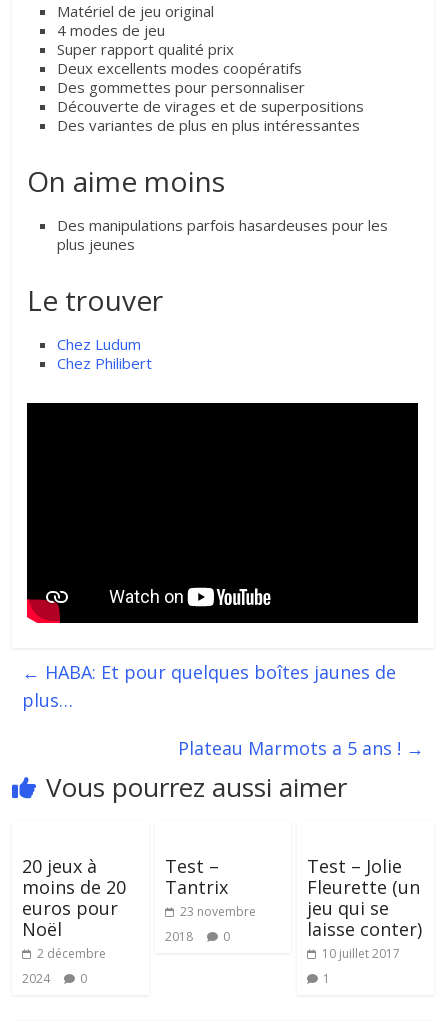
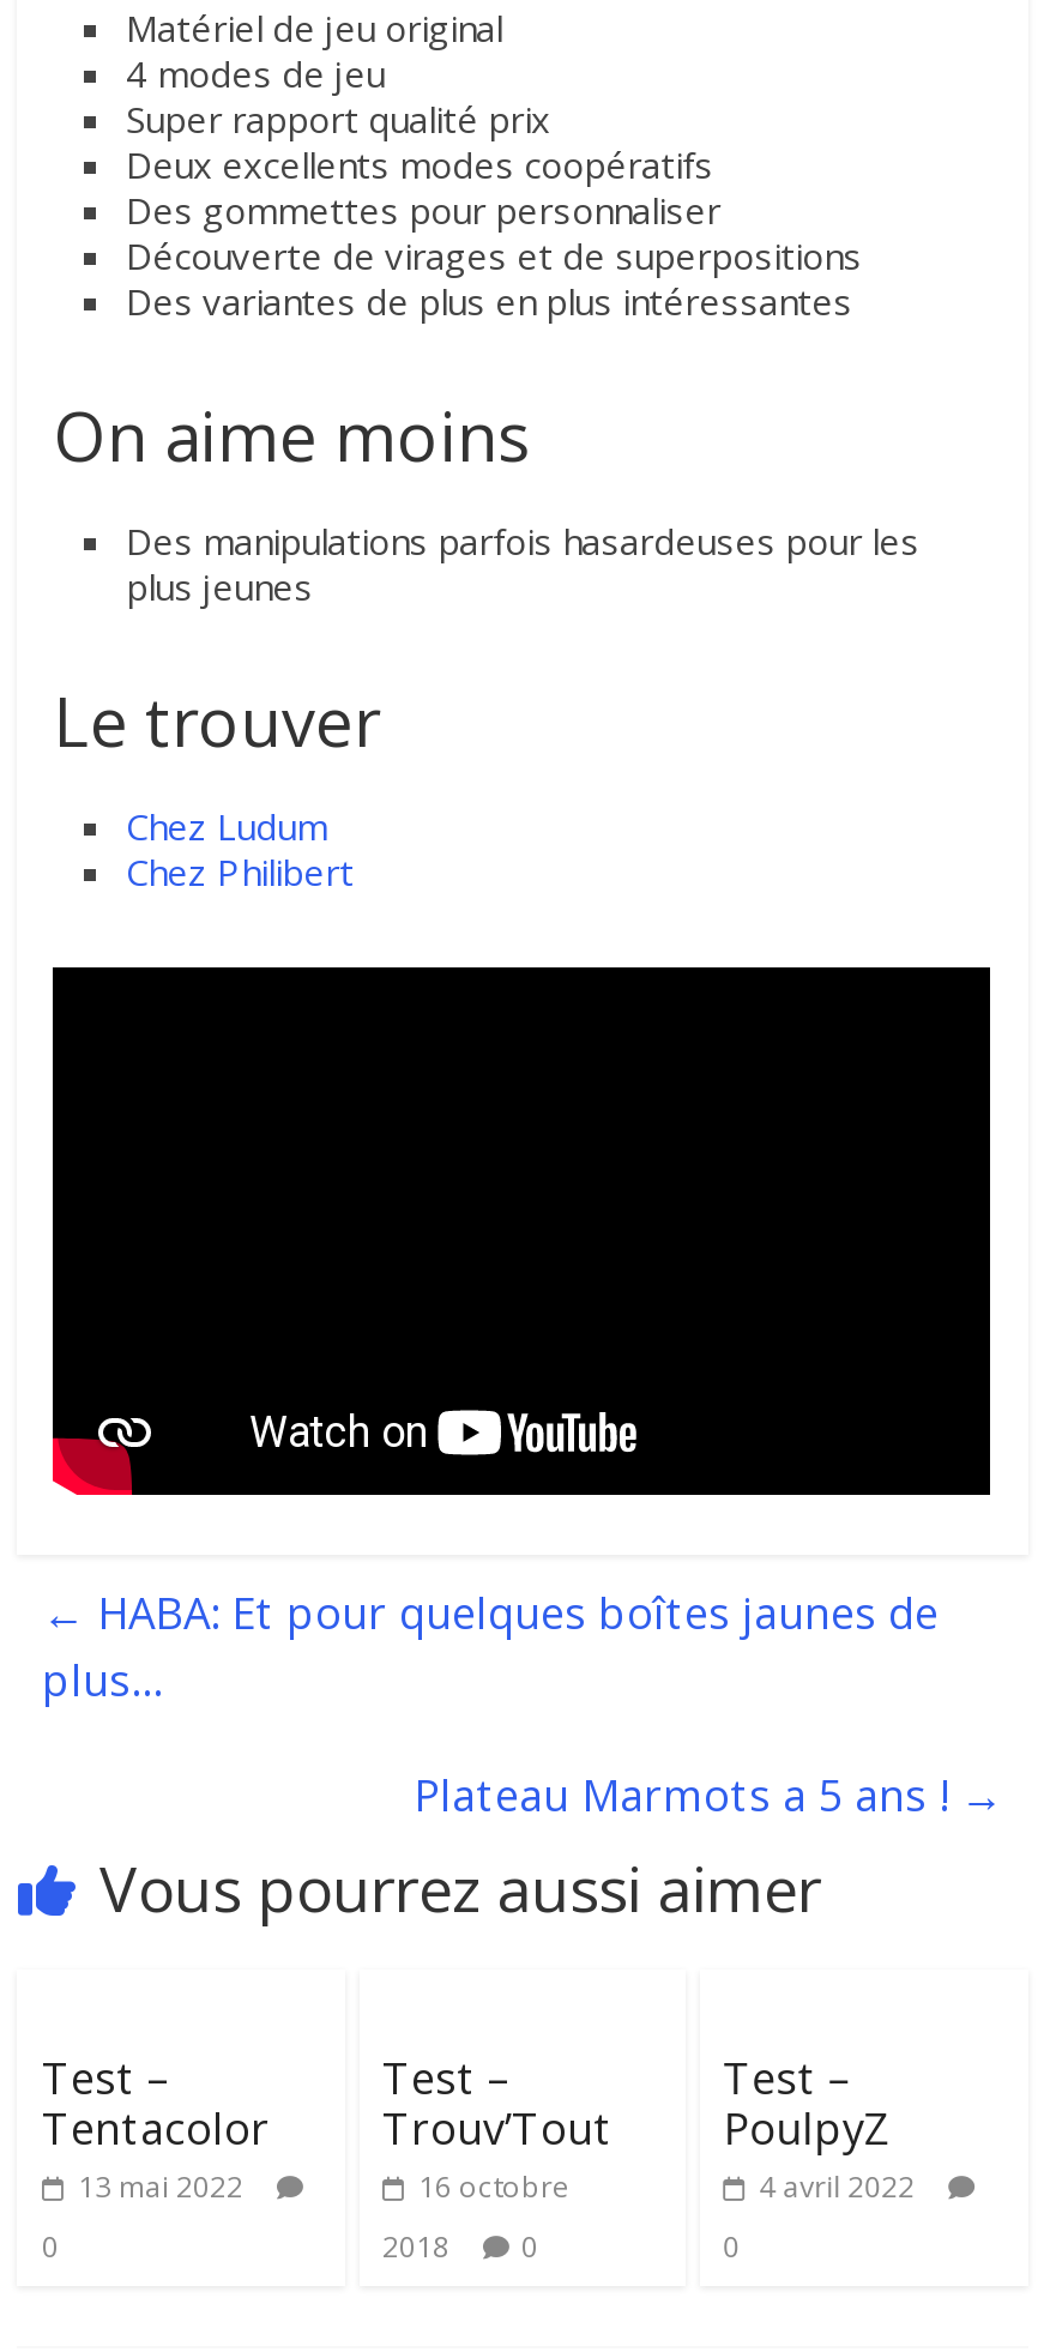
[22,854,126,987] 20 jeux à | moins de 20 | euros pour | Noël | 2 décembre | 2024 -> [42,2047,269,2205] Test – | Tentacolor | 13 mai 2022
[307,854,422,962] Test – Jolie | Fleurette (un | jeu qui se | laisse conter) | 10 juillet 2017 -> [723,2047,915,2205] Test – | PoulpyZ | 4 avril 2022
[164,875,255,920] Tantrix | 23 novembre -> [382,2097,612,2205] Trouv’Tout | 16 octobre
[323,970,330,987] 1 -> [723,2224,740,2265] 0

